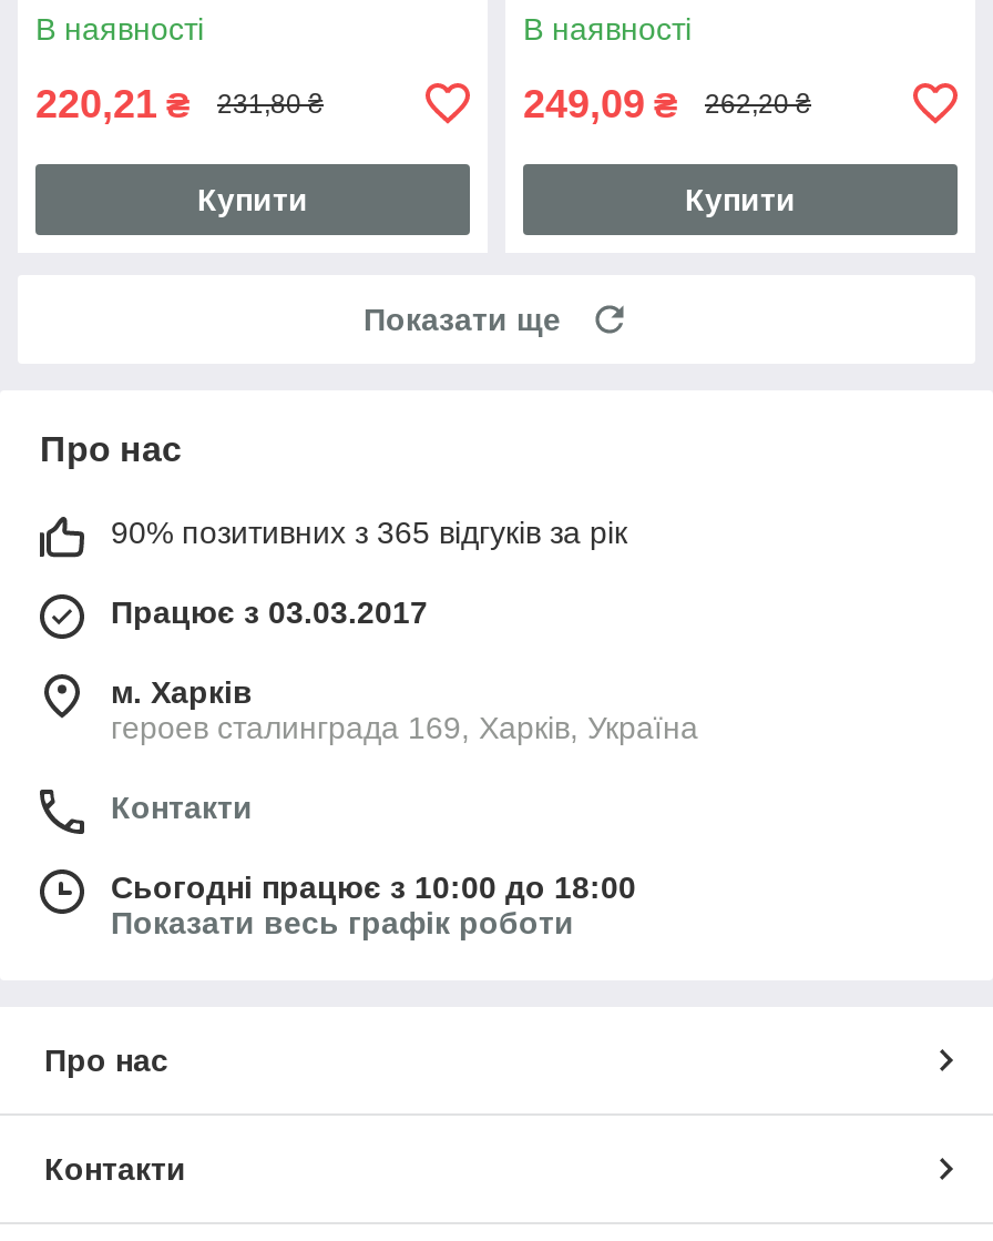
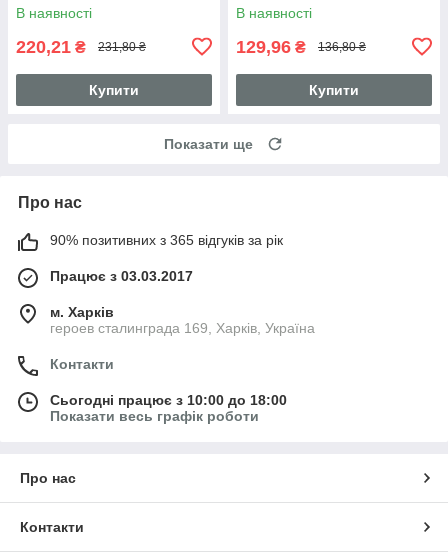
[523,82,678,126] 249,09 ₴ -> [236,37,306,57] 129,96 ₴
[705,89,811,120] 262,20 ₴ -> [318,40,366,54] 136,80 ₴

